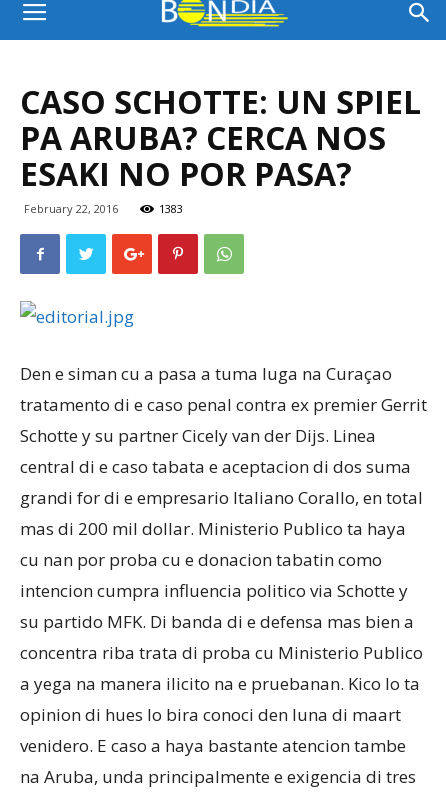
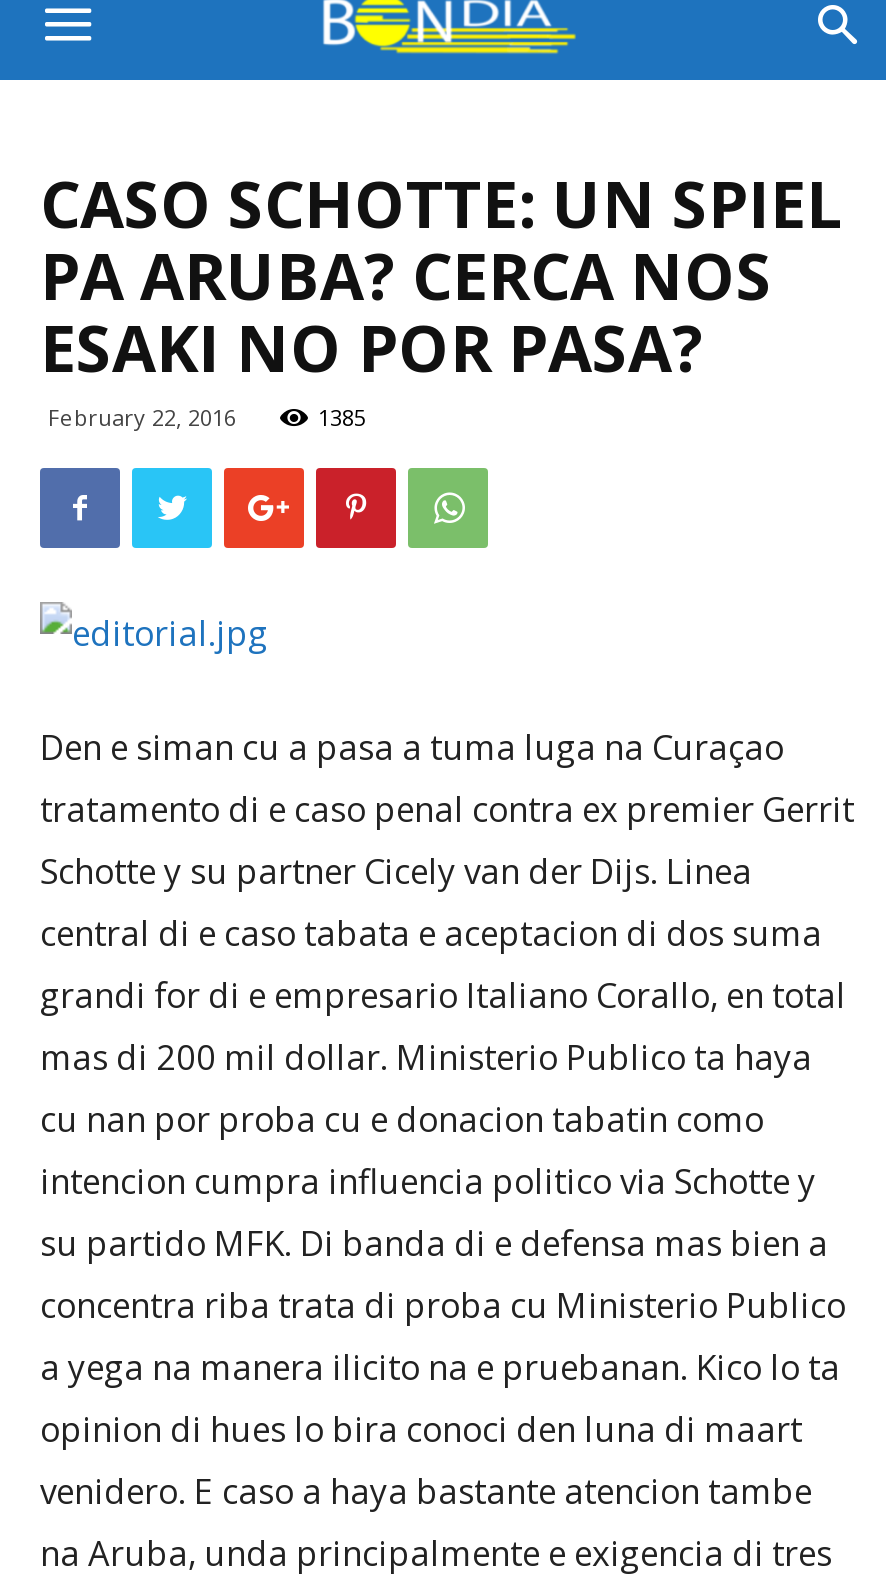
[159,201,183,216] 1383 -> [318,402,366,432] 1385

